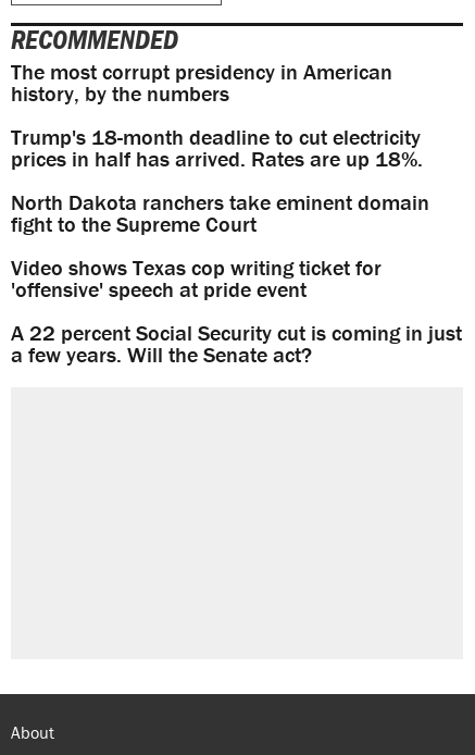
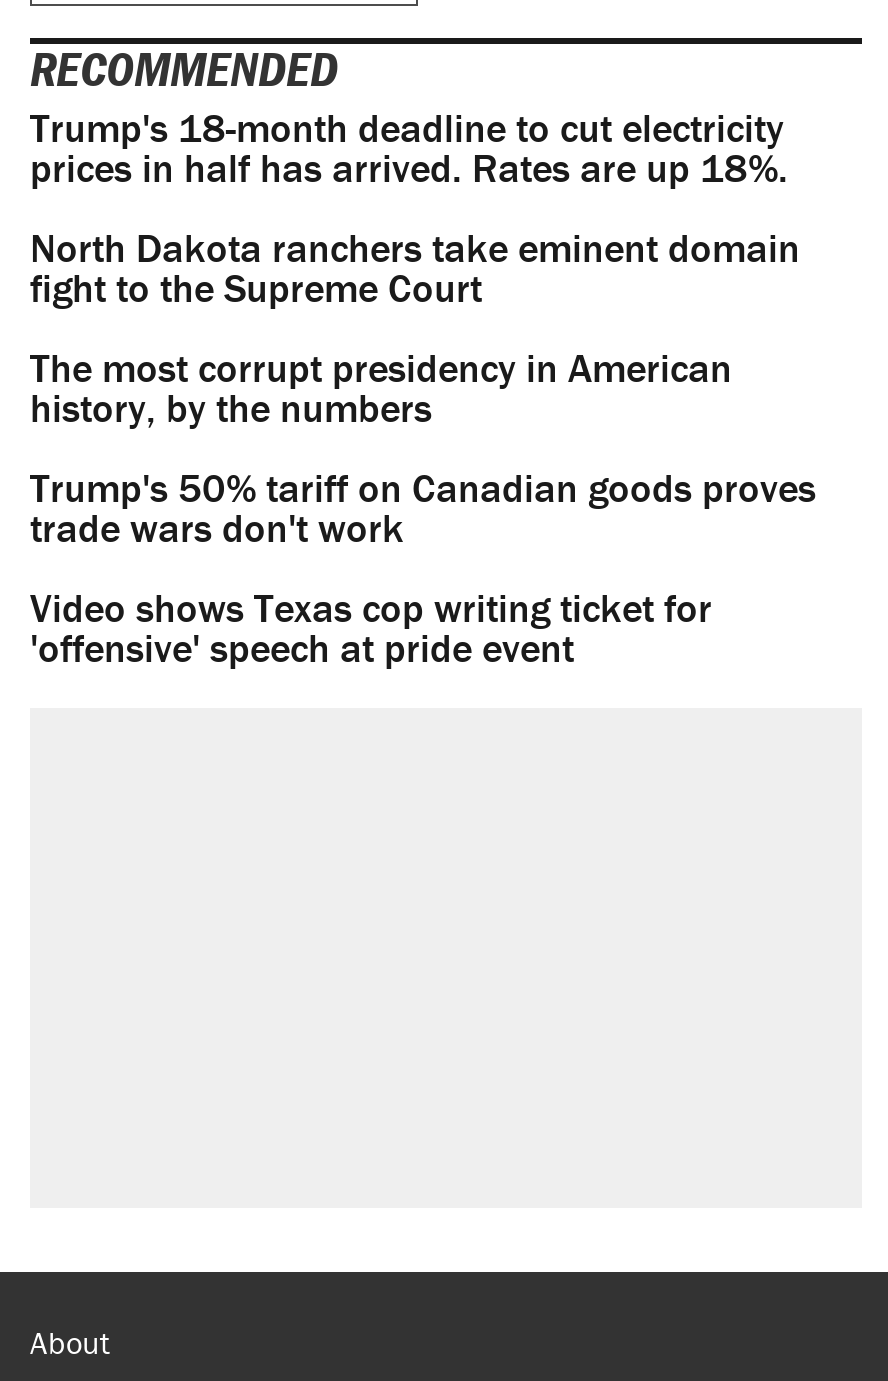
moved [11,58,392,107] -> [30,342,732,432]: The most corrupt presidency in American | history, by the numbers
moved [11,123,429,237] -> [30,102,800,312]: Trump's 18-month deadline to cut electricity | prices in half has arrived. Rates are up 18%. | North Dakota ranchers take eminent domain | fight to the Supreme Court
none -> [30,462,816,552] Trump's 50% tariff on Canadian goods proves | trade wars don't work
moved [11,254,382,303] -> [30,582,712,672]: Video shows Texas cop writing ticket for | 'offensive' speech at pride event
[11,319,462,368] A 22 percent Social Security cut is coming in just | a few years. Will the Senate act? -> none

